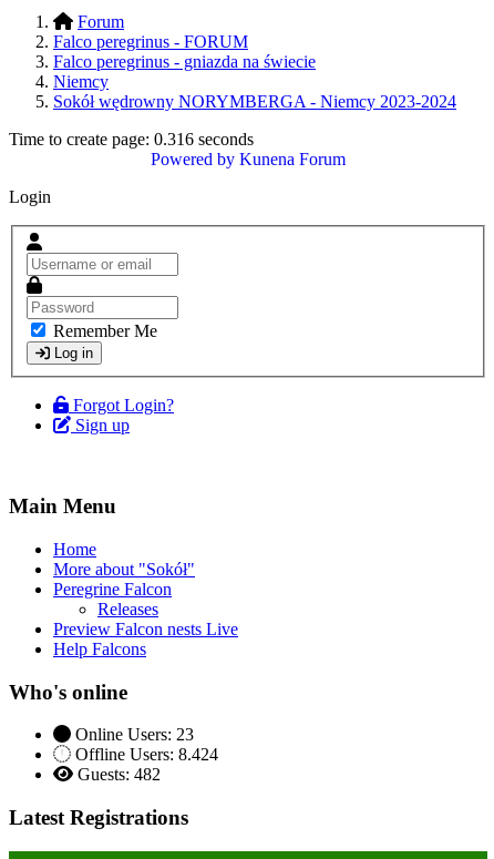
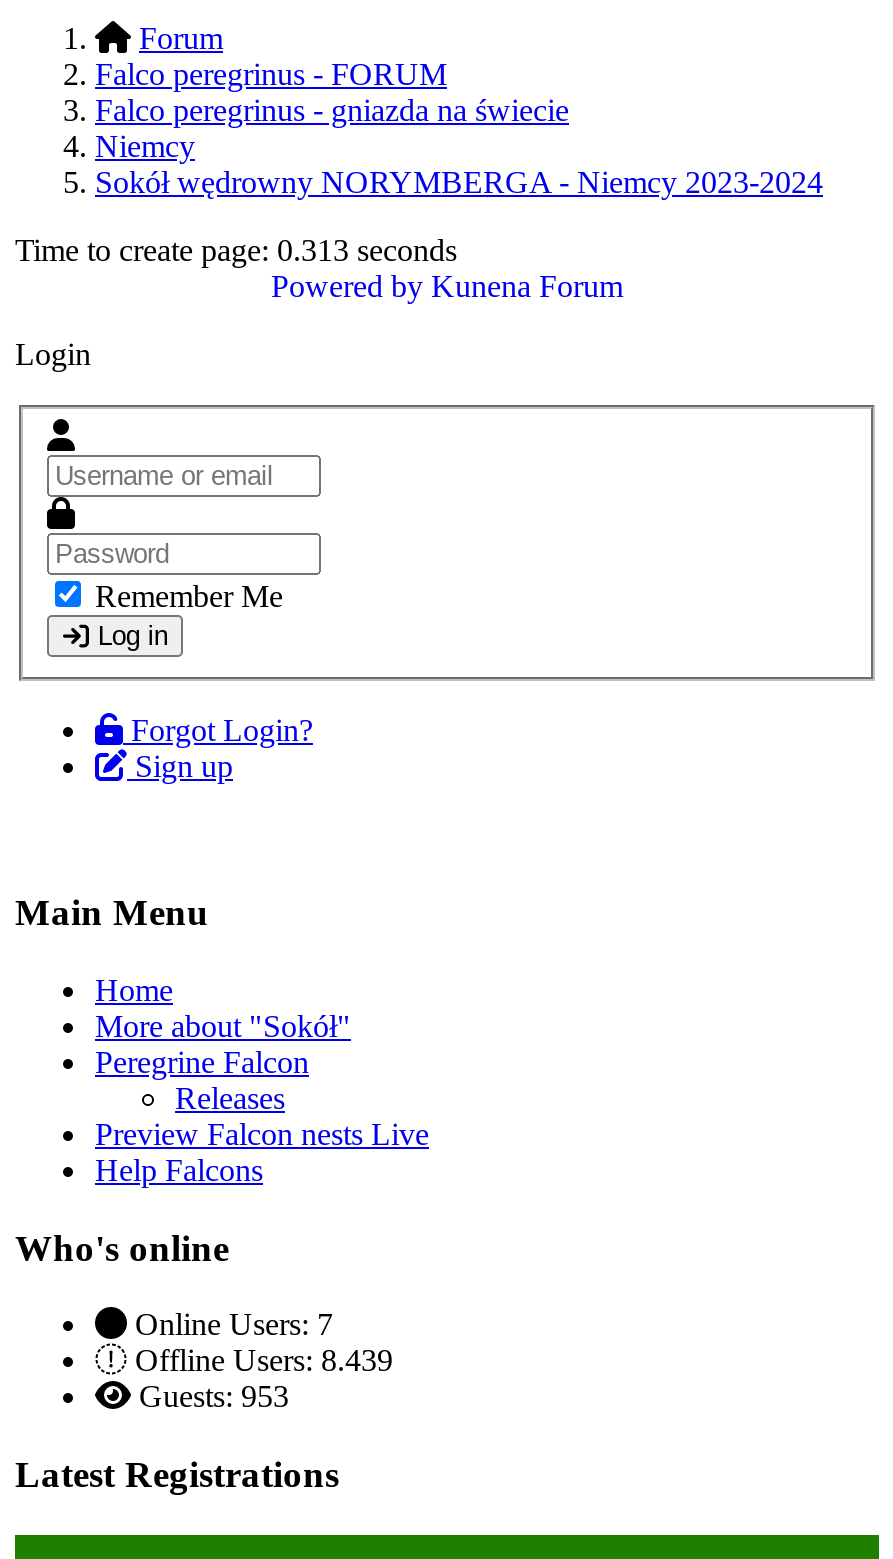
[9,129,254,148] Time to create page: 0.316 seconds -> [15,233,457,267] Time to create page: 0.313 seconds
[71,725,194,744] Online Users: 23 -> [127,1308,333,1342] Online Users: 7
[71,745,218,764] Offline Users: 8.424 -> [127,1344,393,1378] Offline Users: 8.439
[73,765,161,784] Guests: 482 -> [131,1380,289,1414] Guests: 953

